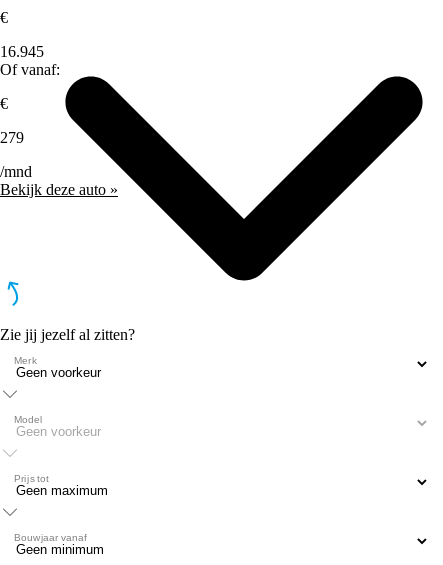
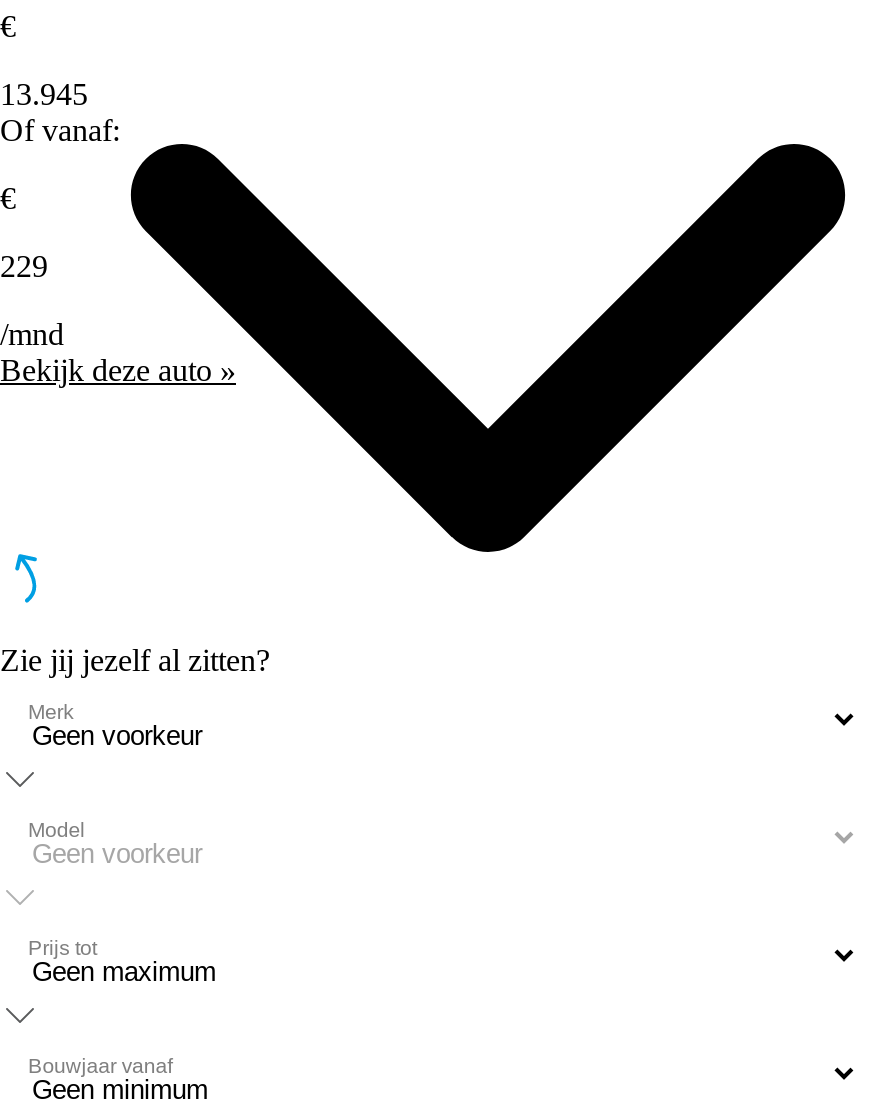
[0,43,44,60] 16.945 -> [0,77,88,111] 13.945
[0,129,24,146] 279 -> [0,249,48,283] 229

